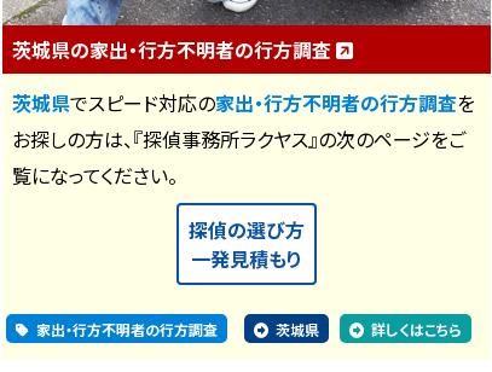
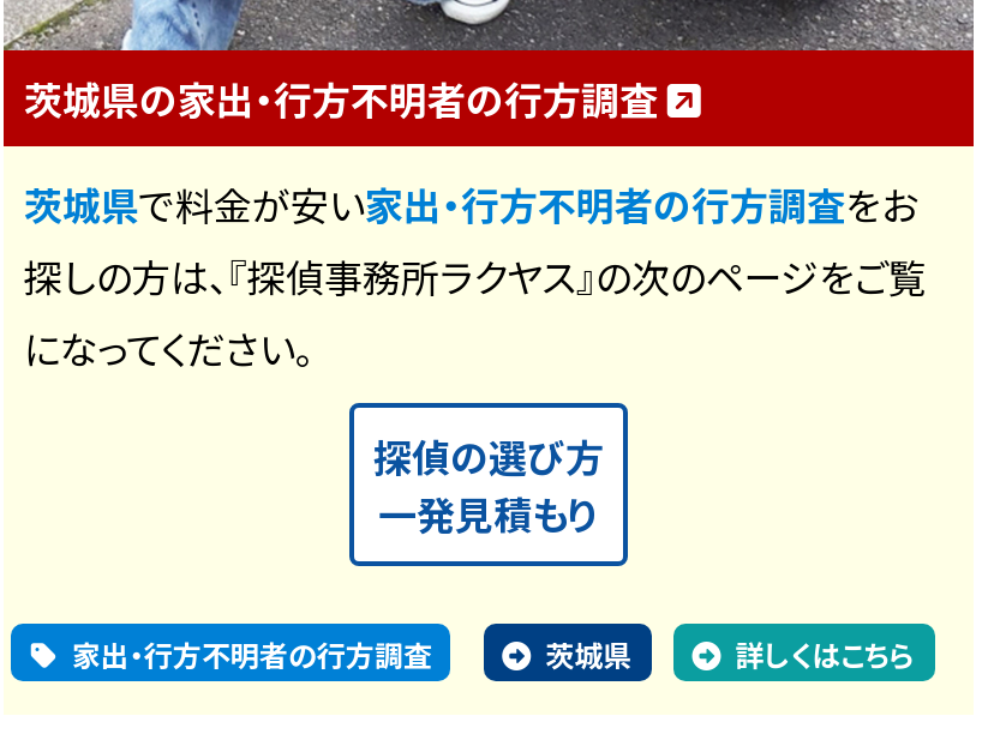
[13,88,476,190] 茨城県でスピード対応の家出・行方不明者の行方調査を | お探しの方は、『探偵事務所ラクヤス』の次のページをご | 覧になってください。 -> [24,175,927,377] 茨城県で料金が安い家出・行方不明者の行方調査をお | 探しの方は、『探偵事務所ラクヤス』の次のページをご覧 | になってください。

